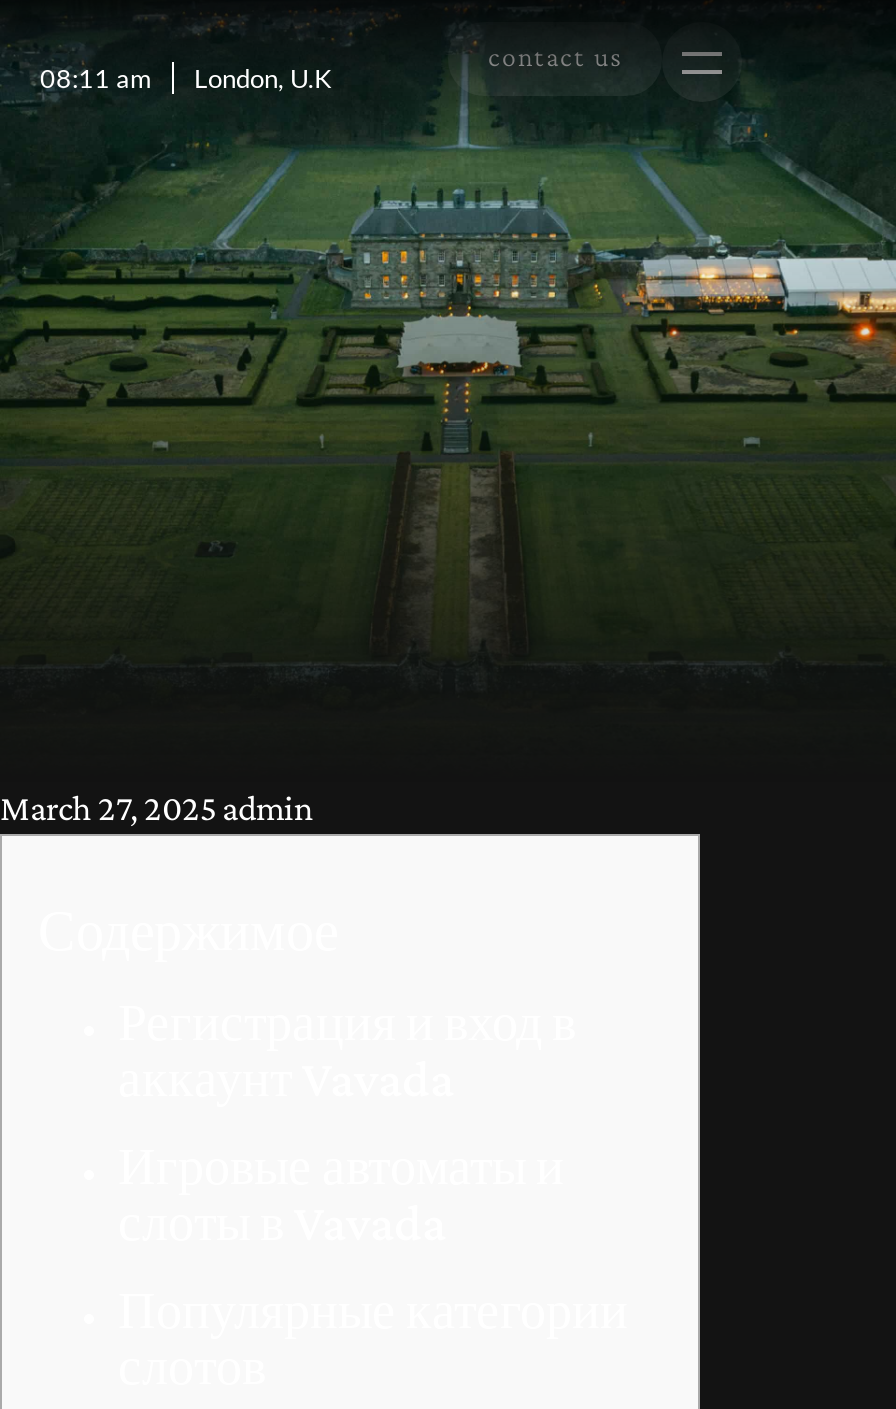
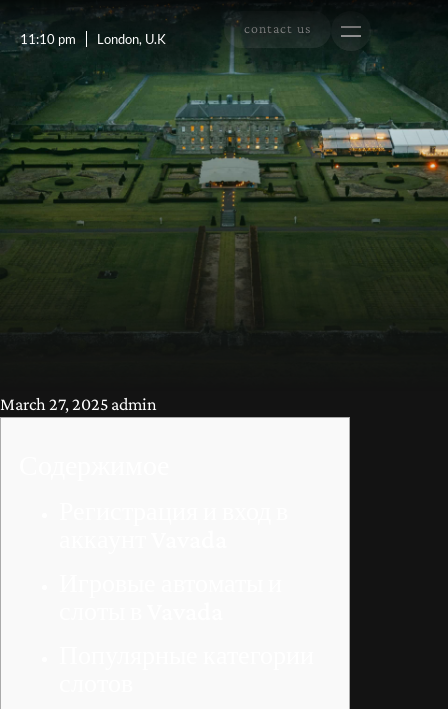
[40,62,332,94] 08:11 am London, U.K -> [20,31,166,47] 11:10 pm London, U.K

